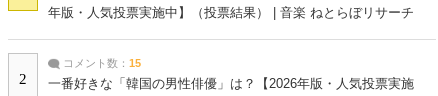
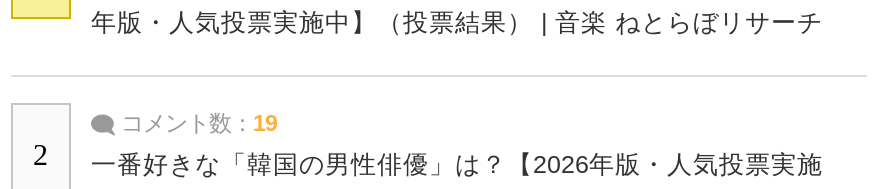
[60,57,141,69] コメント数：15 -> [115,111,277,135] コメント数：19

